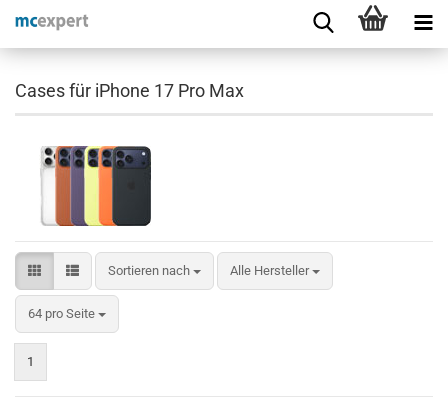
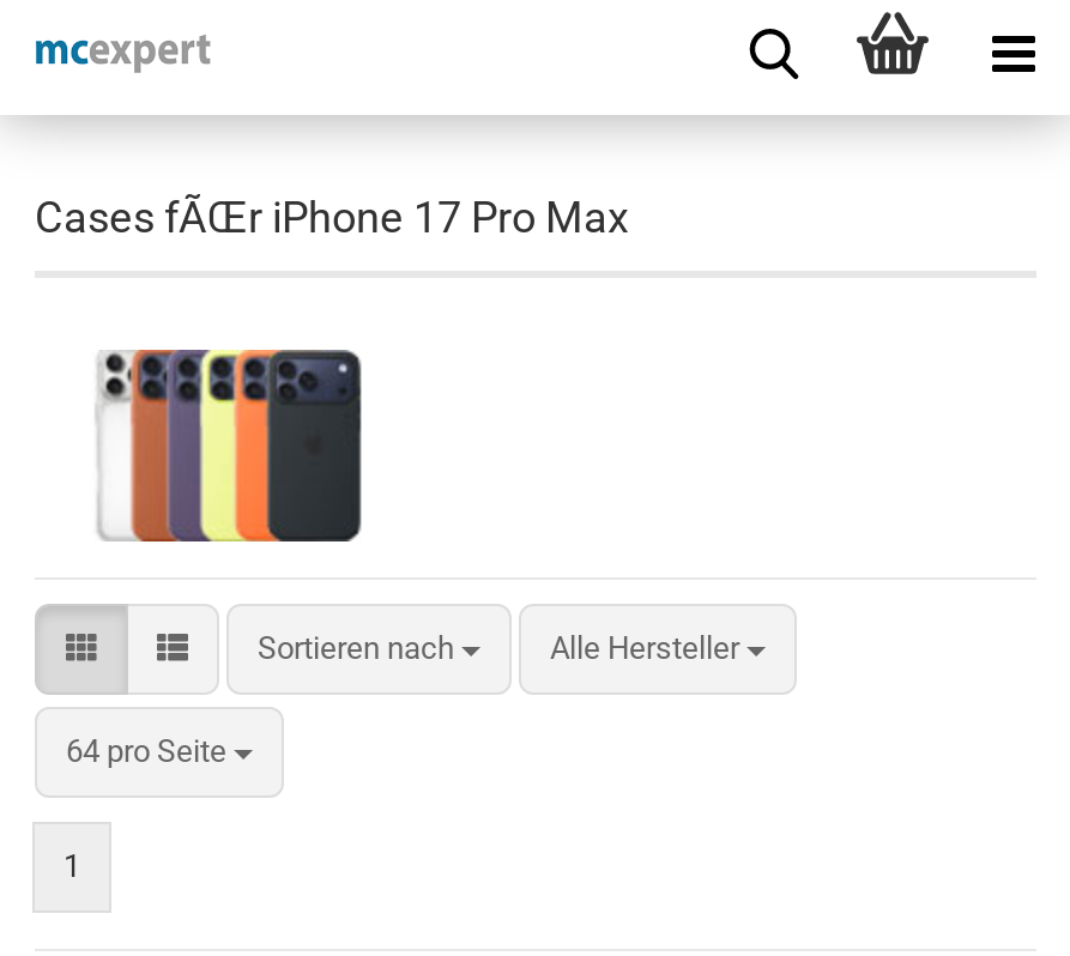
[15,80,244,101] Cases für iPhone 17 Pro Max -> [35,192,629,242] Cases fÃŒr iPhone 17 Pro Max

